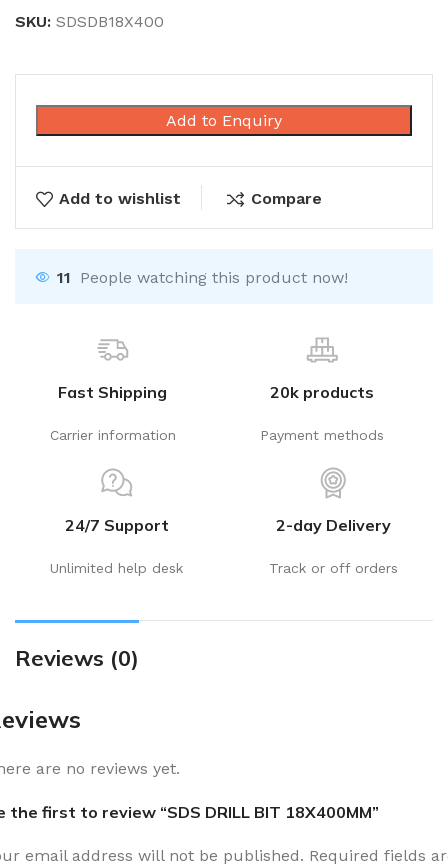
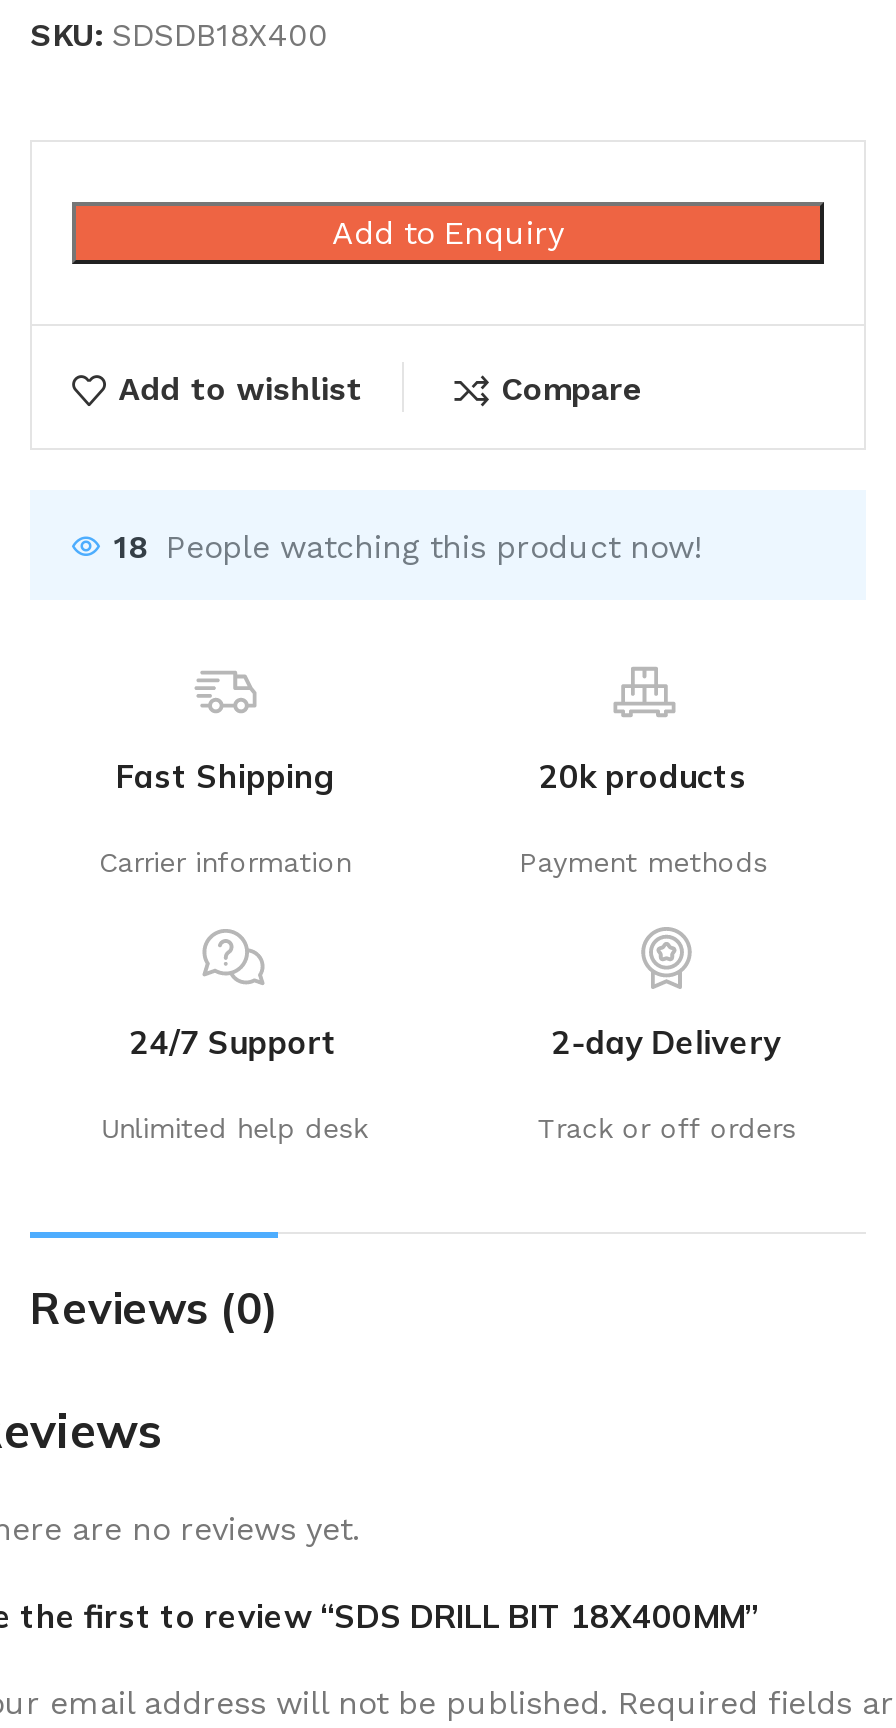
[57,268,348,287] 11 People watching this product now! -> [114,528,702,566] 18 People watching this product now!

